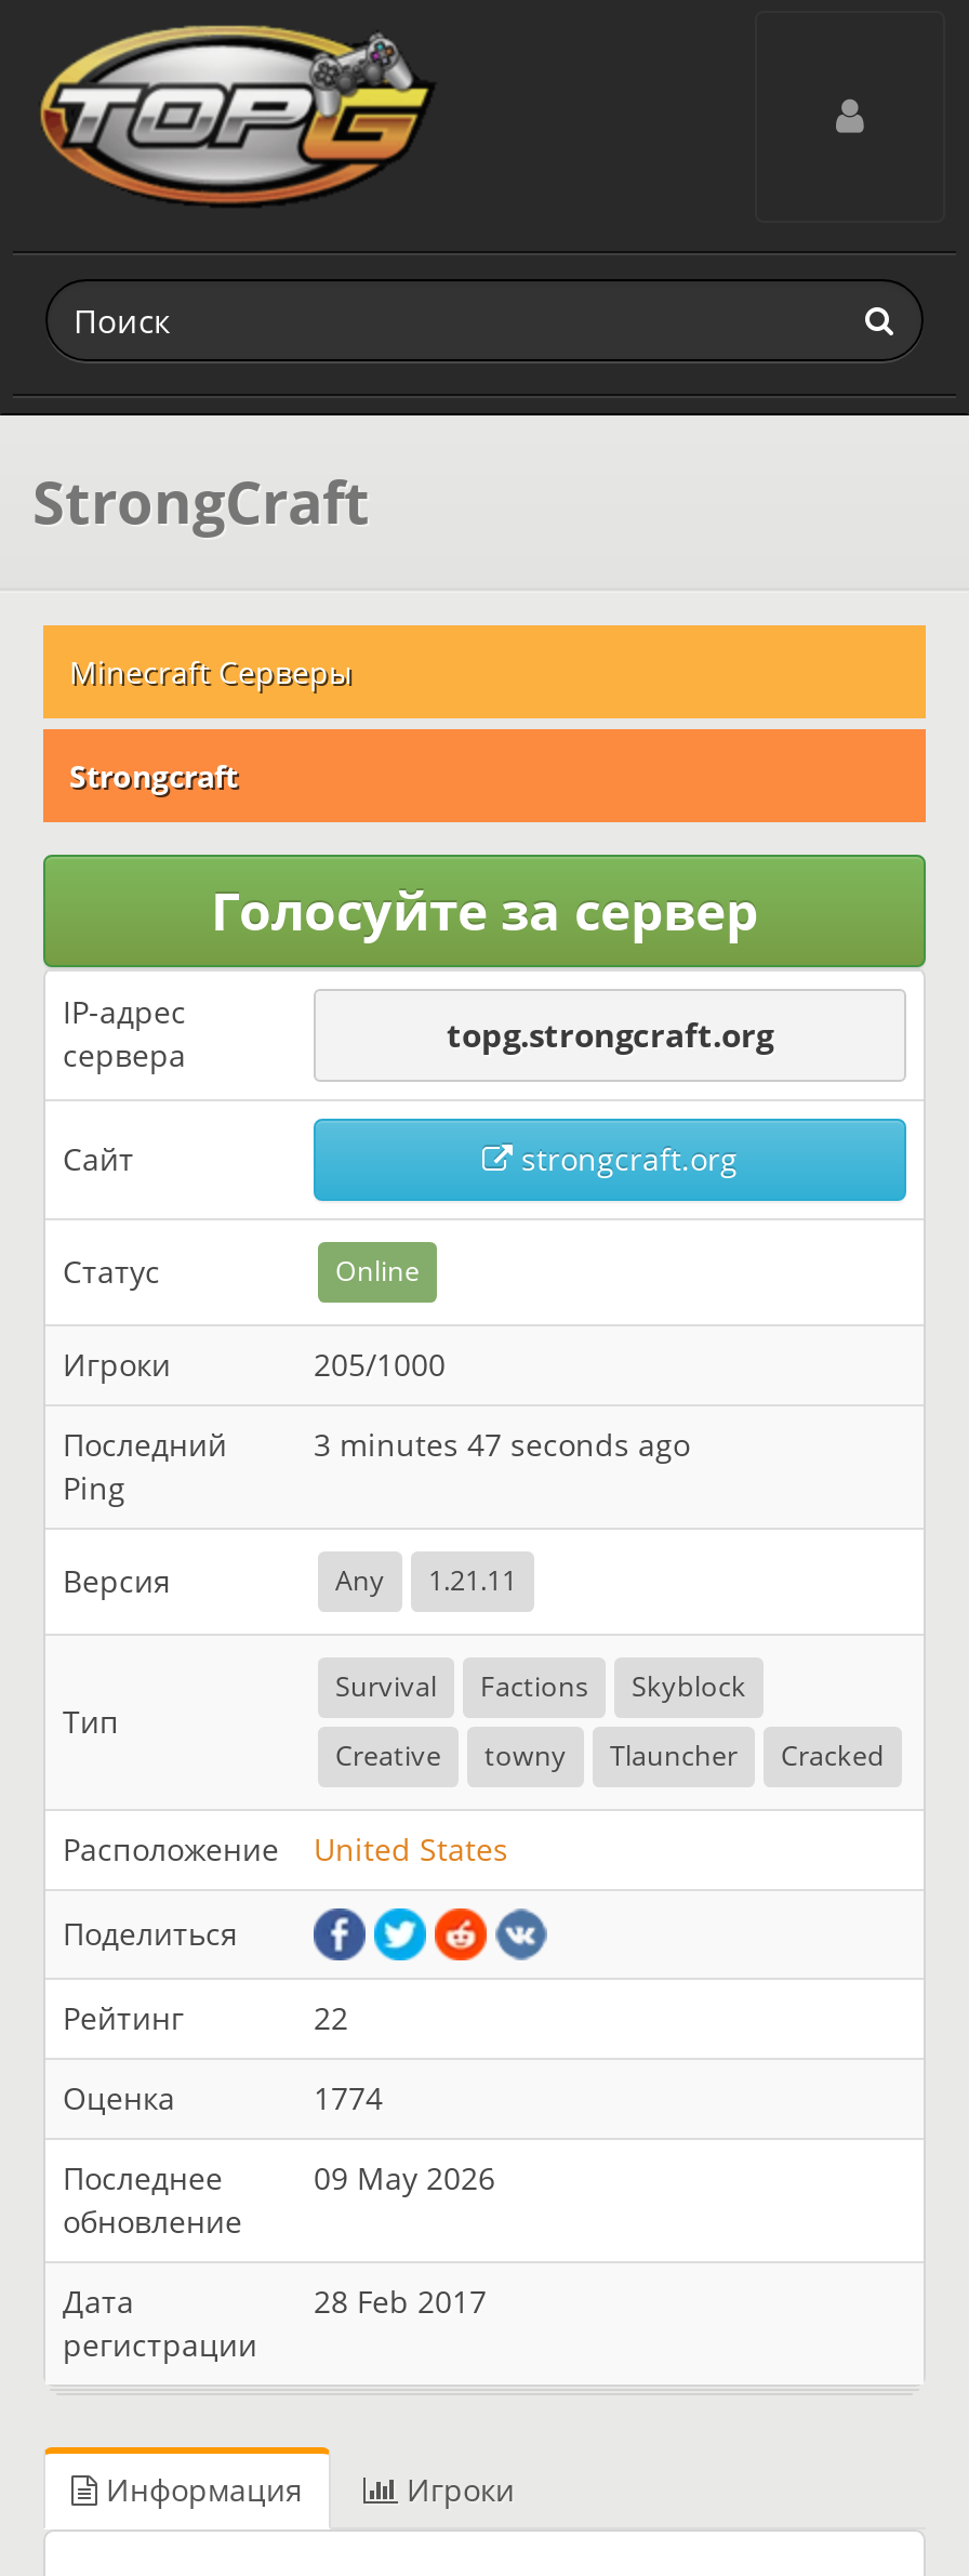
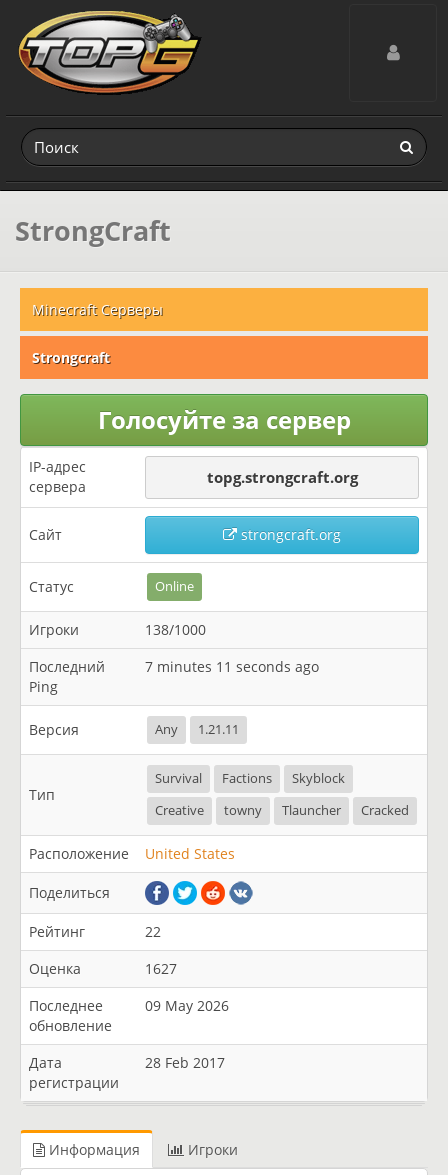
[314,1344,446,1385] 205/1000 -> [145,620,206,639] 138/1000
[314,1424,690,1465] 3 minutes 47 seconds ago -> [145,657,319,676] 7 minutes 11 seconds ago
[314,2077,383,2118] 1774 -> [145,959,177,978] 1627

